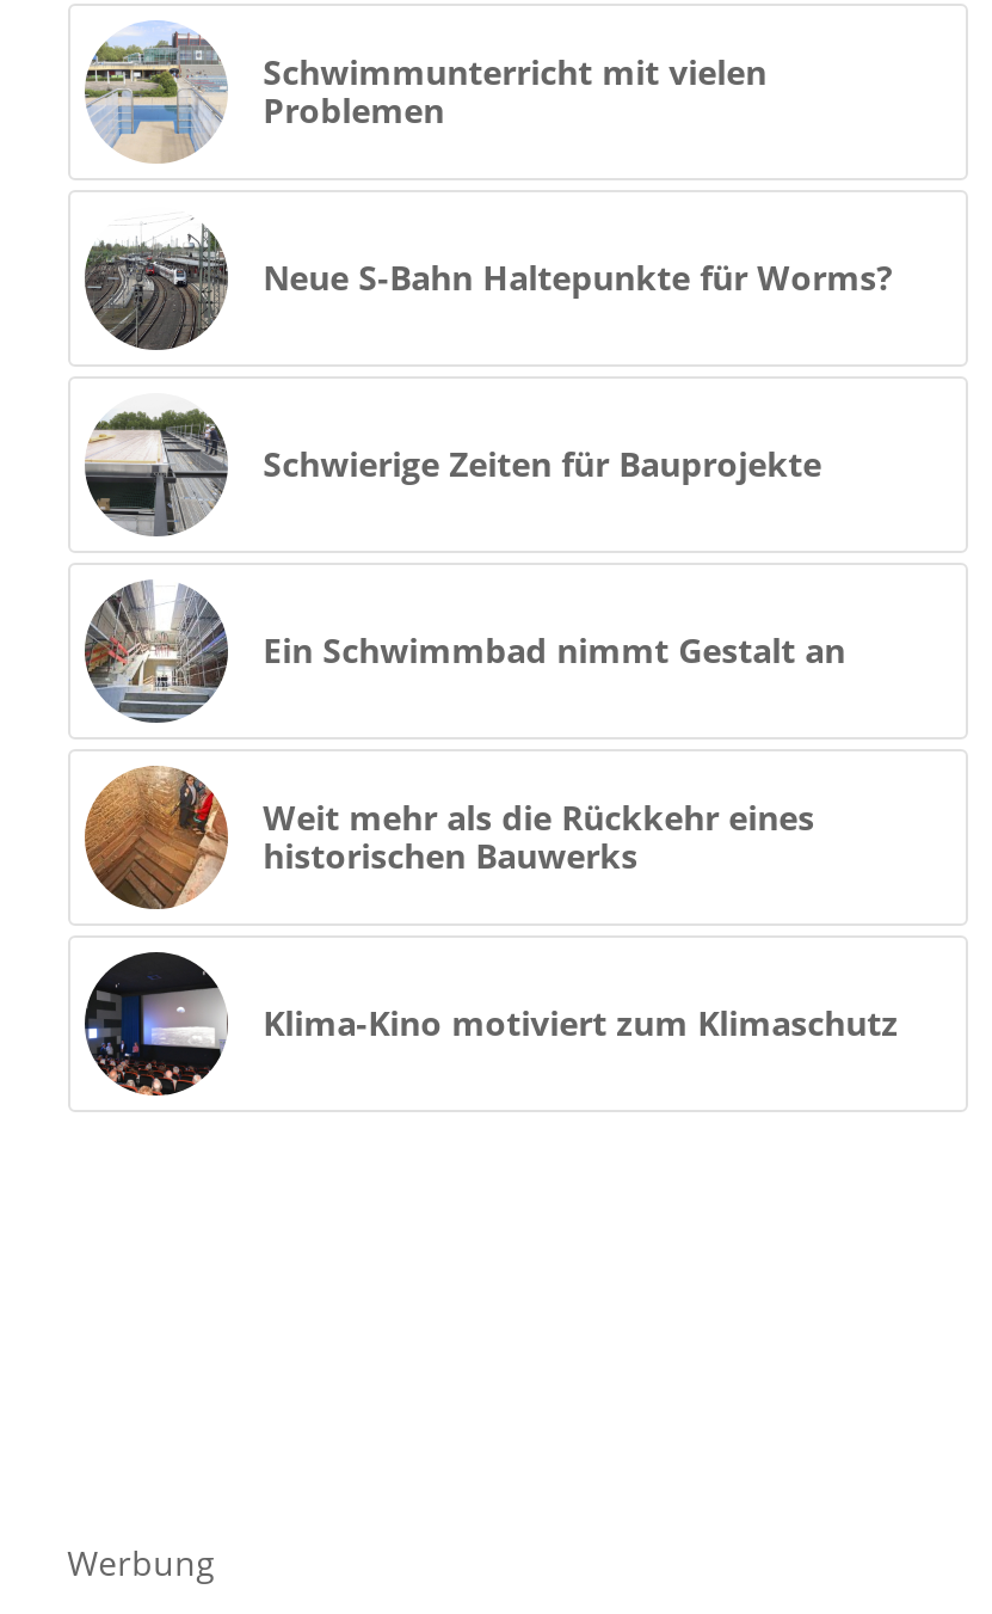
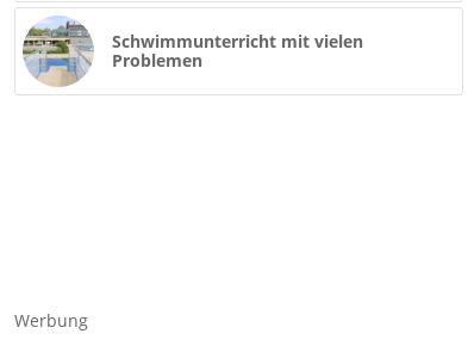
[82,226,893,352] [image] | Neue S-Bahn Haltepunkte für Worms? -> none
[82,407,822,539] [image] | Schwierige Zeiten für Bauprojekte -> none
[82,579,845,725] [image] | Ein Schwimmbad nimmt Gestalt an -> none
[82,766,814,912] [image] | Weit mehr als die Rückkehr eines | historischen Bauwerks -> none
[82,950,898,1096] [image] | Klima-Kino motiviert zum Klimaschutz -> none

